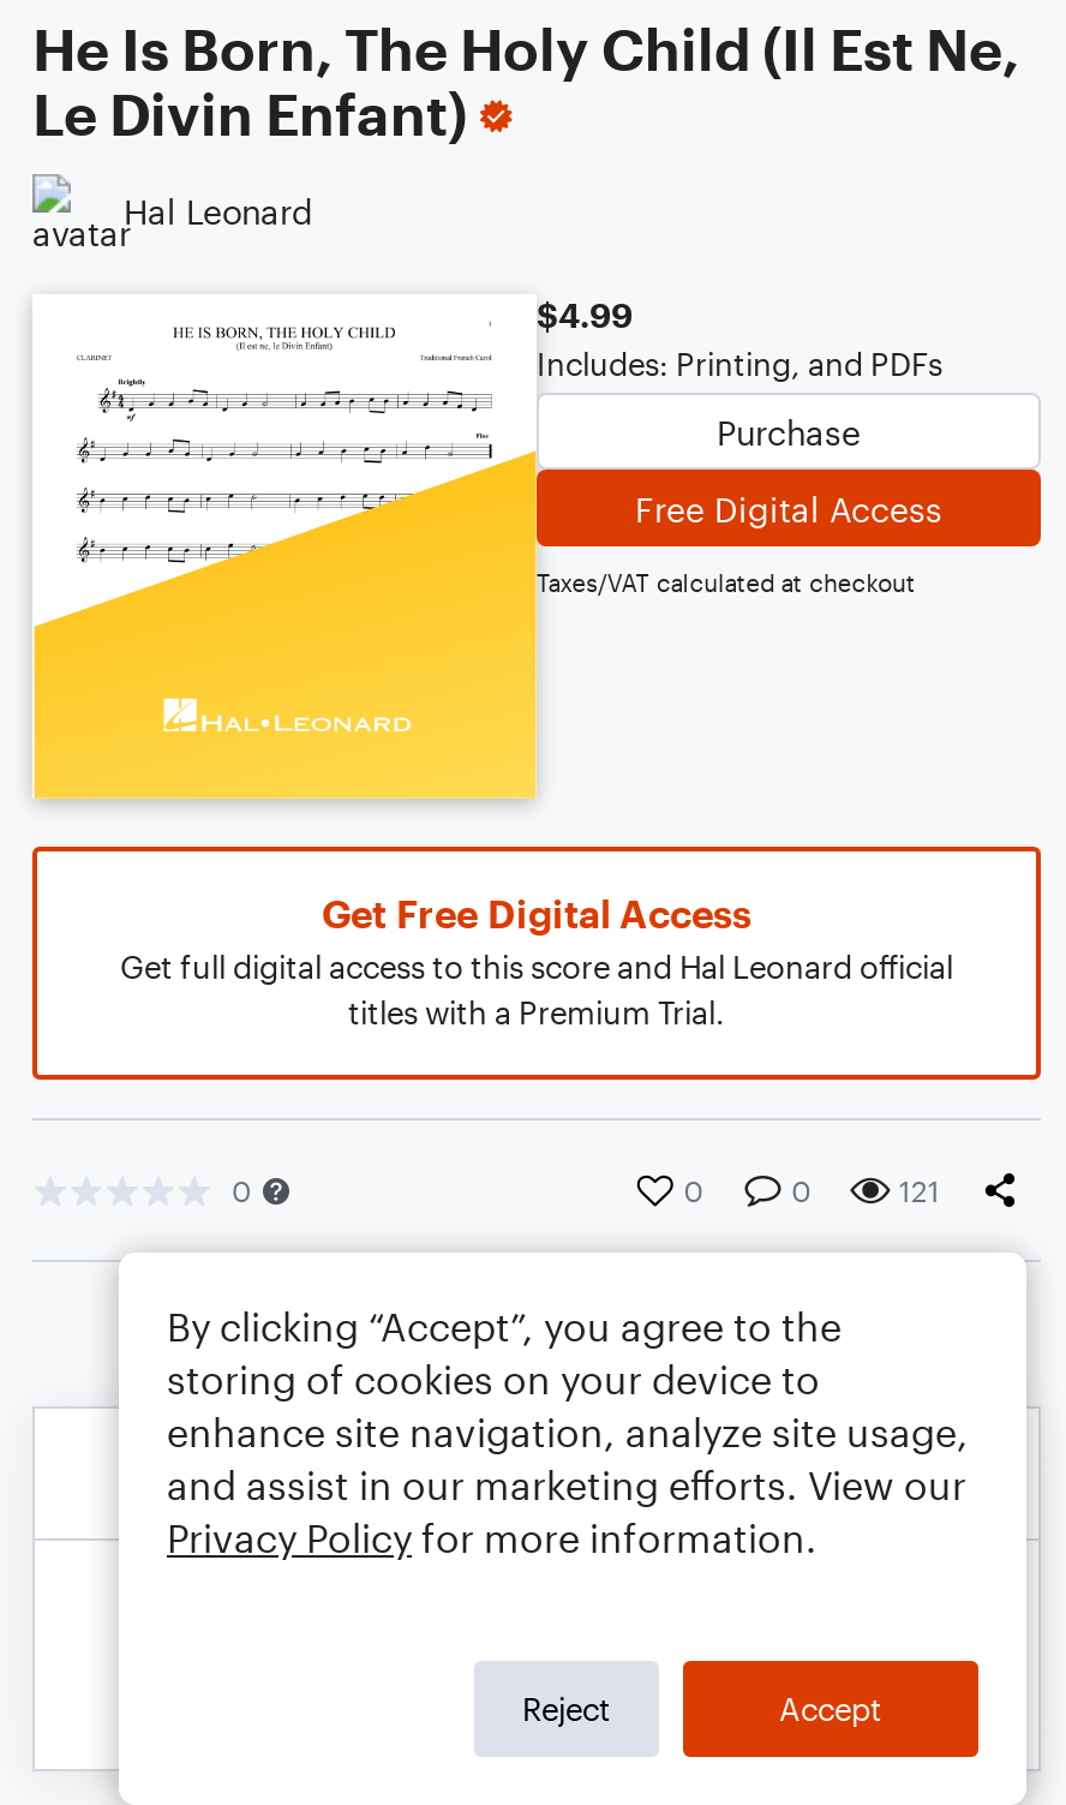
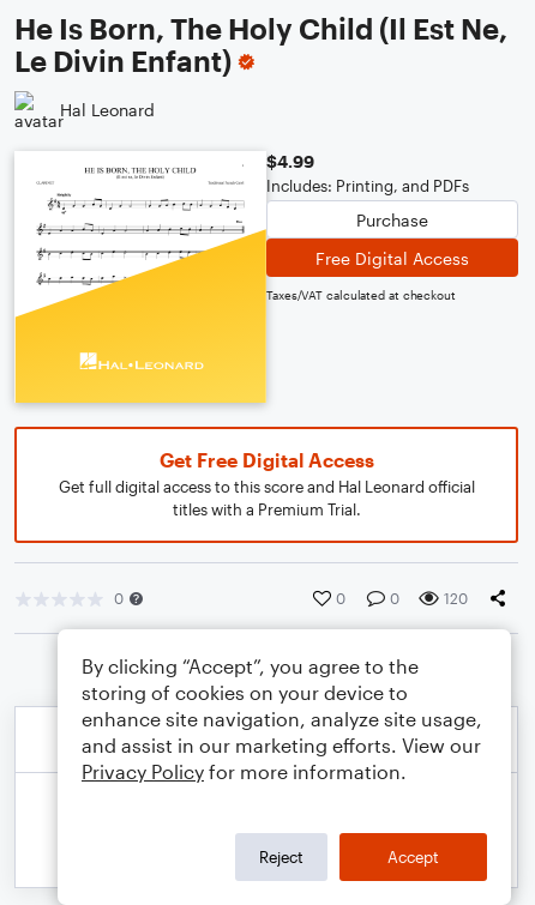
[899,1172,940,1206] 121 -> [444,589,468,606] 120

